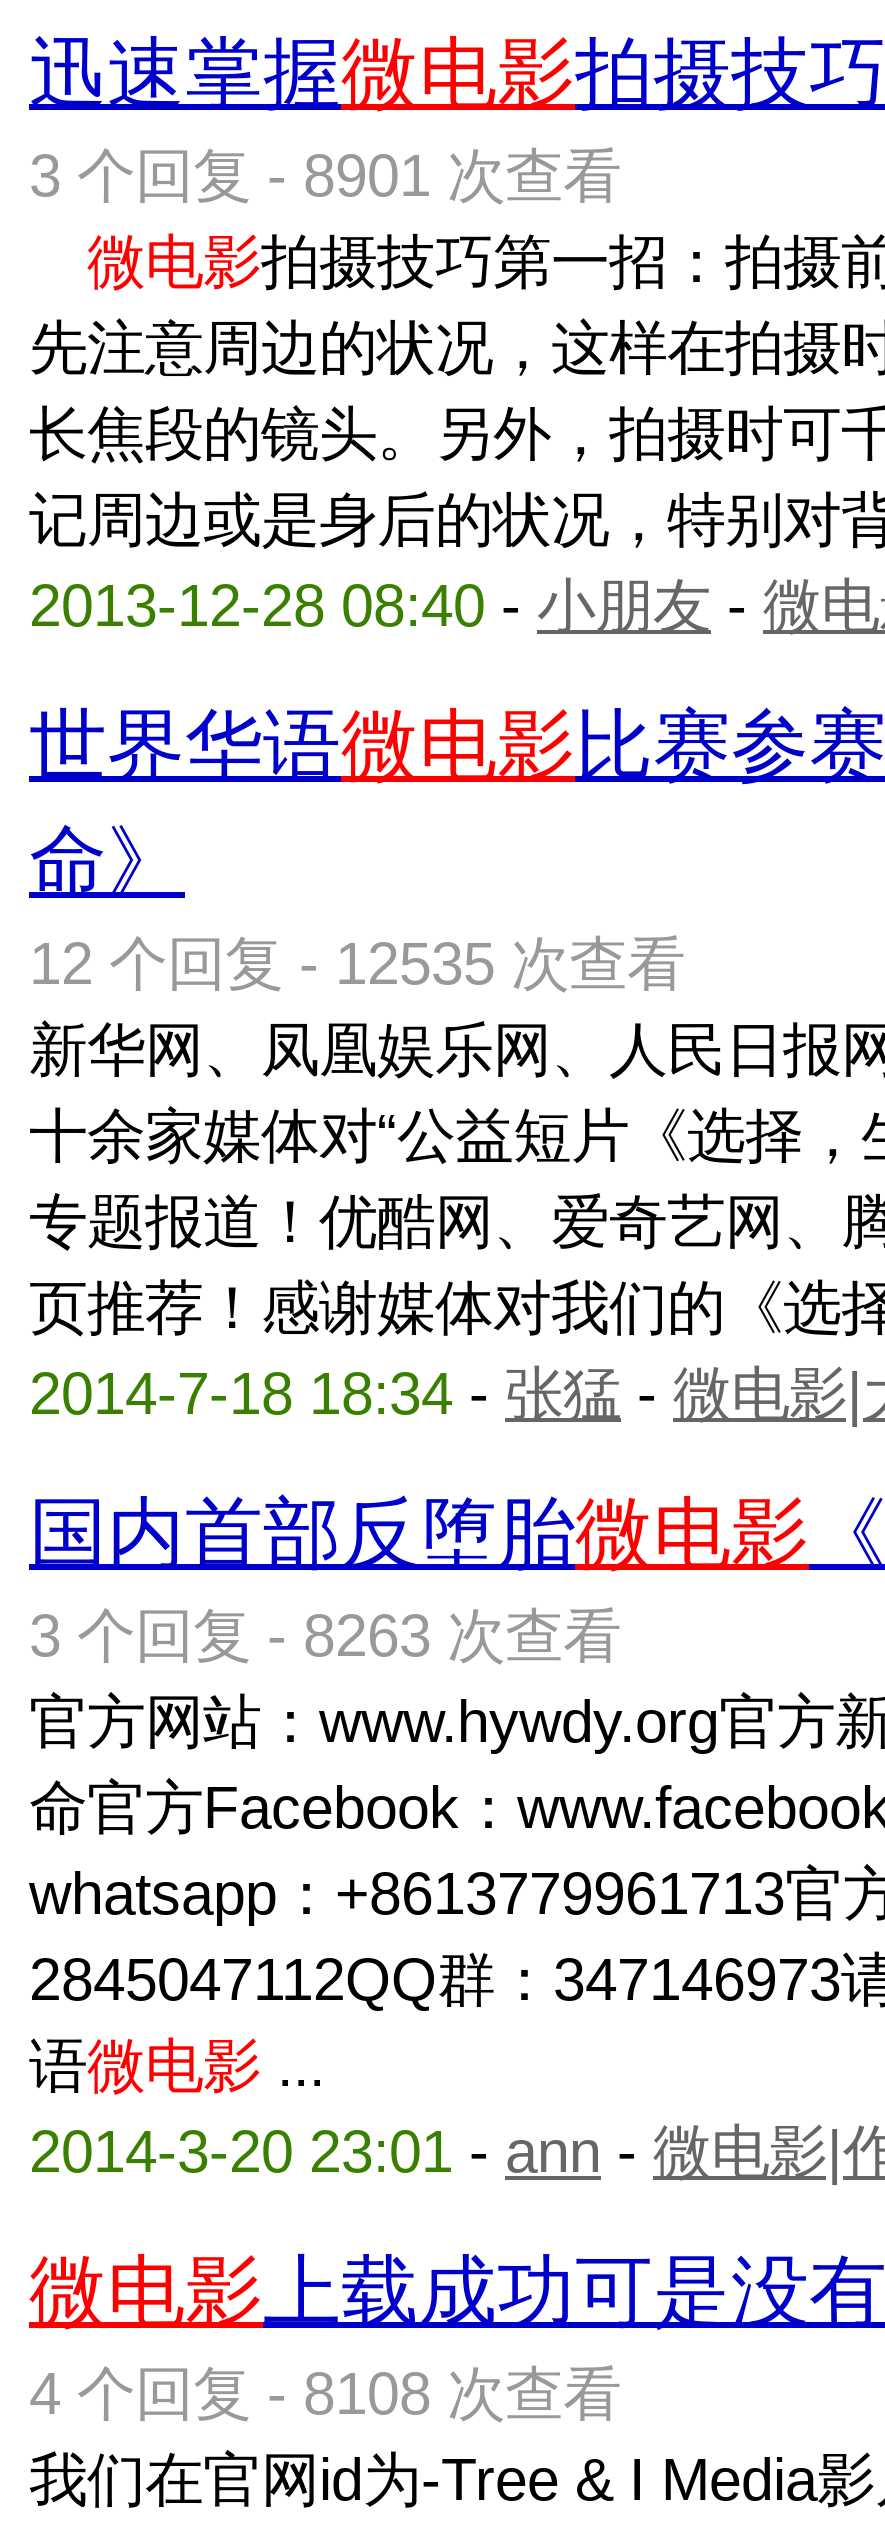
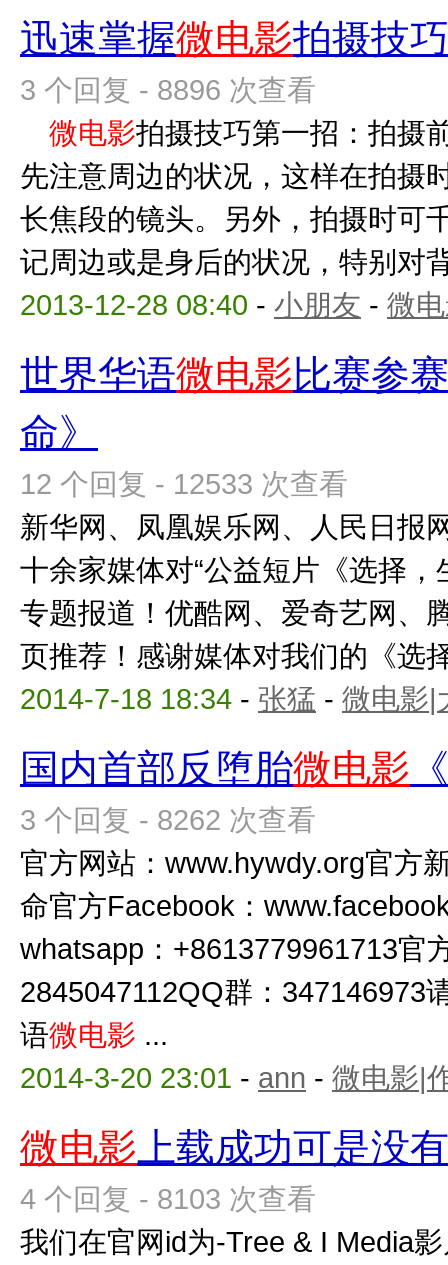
[29,142,621,208] 3 个回复 - 8901 次查看 -> [20,73,316,106] 3 个回复 - 8896 次查看
[29,930,685,996] 12 个回复 - 12535 次查看 -> [20,467,348,500] 12 个回复 - 12533 次查看
[29,1602,621,1668] 3 个回复 - 8263 次查看 -> [20,803,316,836] 3 个回复 - 8262 次查看
[29,2360,621,2426] 4 个回复 - 8108 次查看 -> [20,1182,316,1215] 4 个回复 - 8103 次查看

